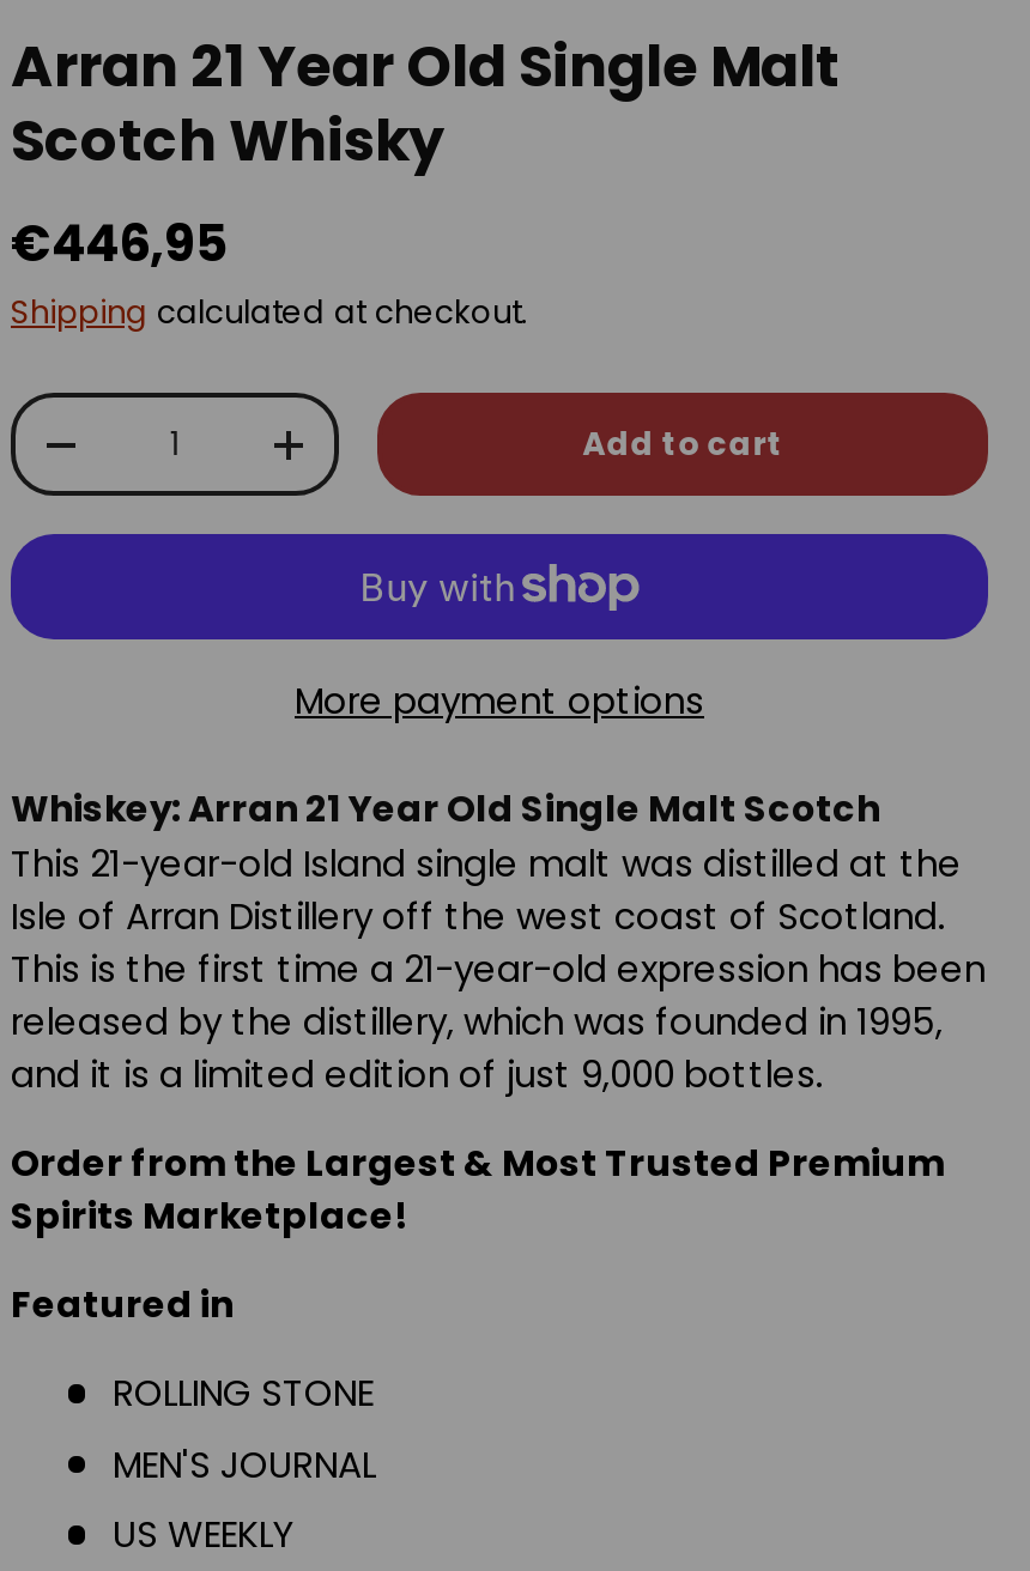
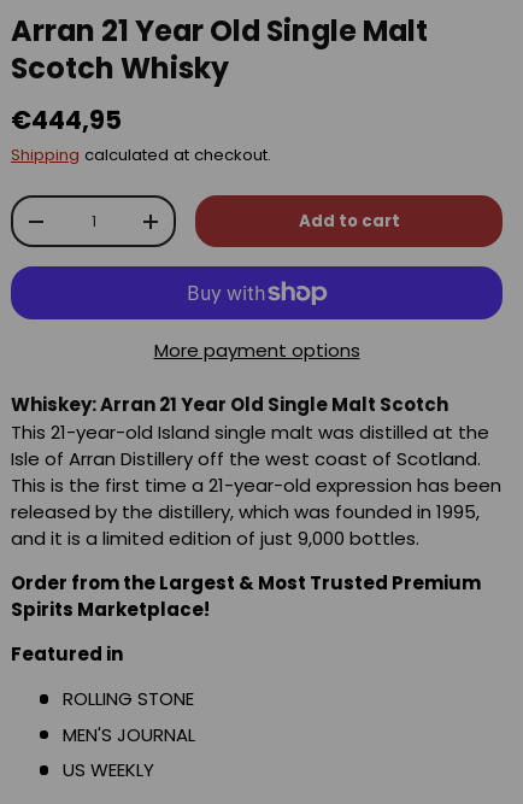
[11,208,229,278] €446,95 -> [11,102,122,137] €444,95

